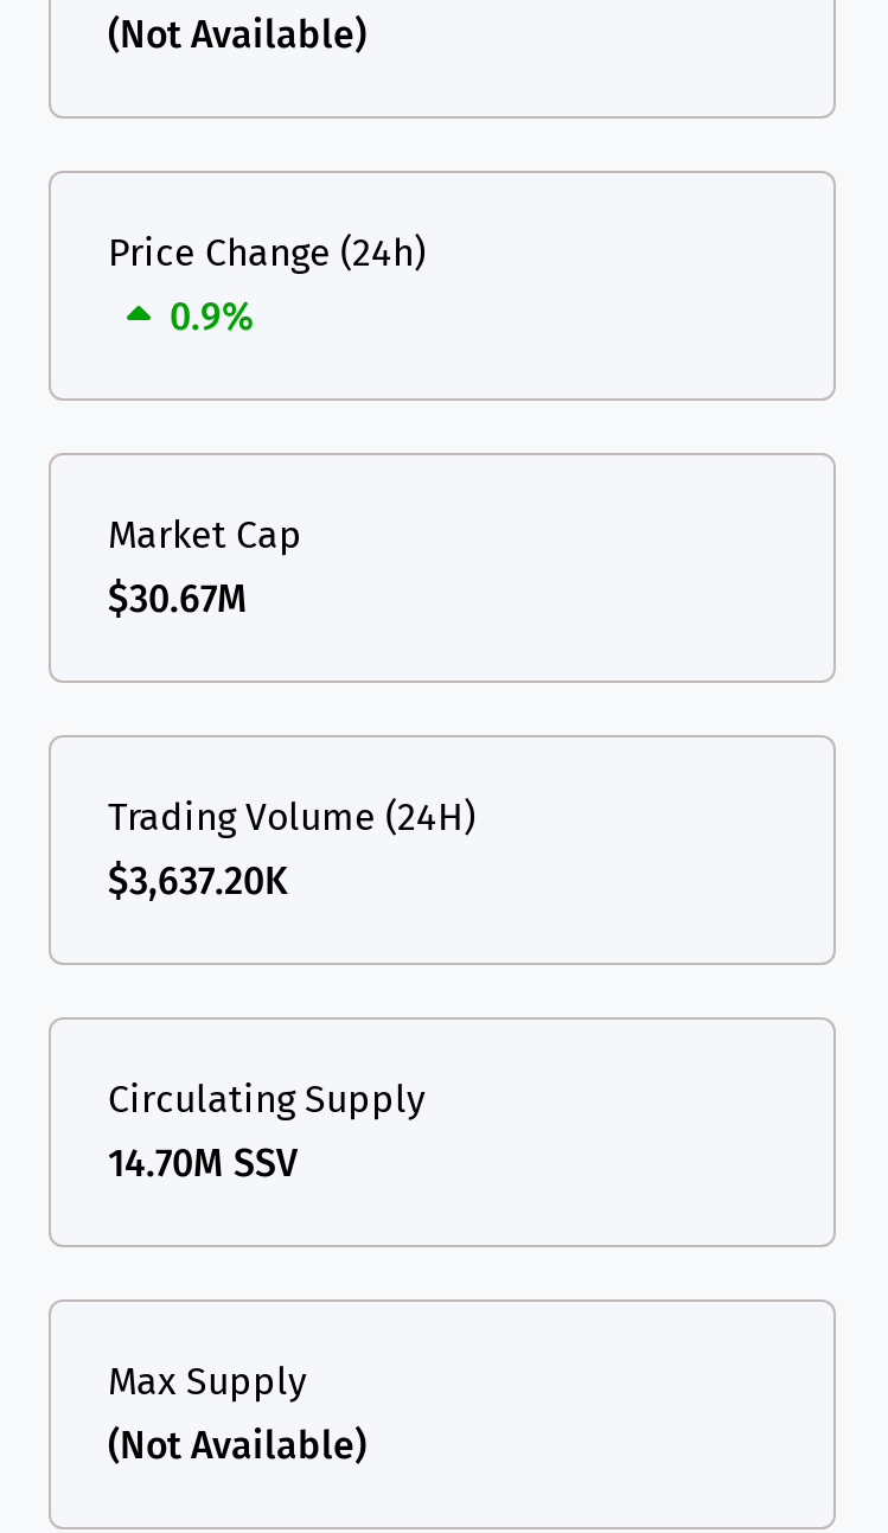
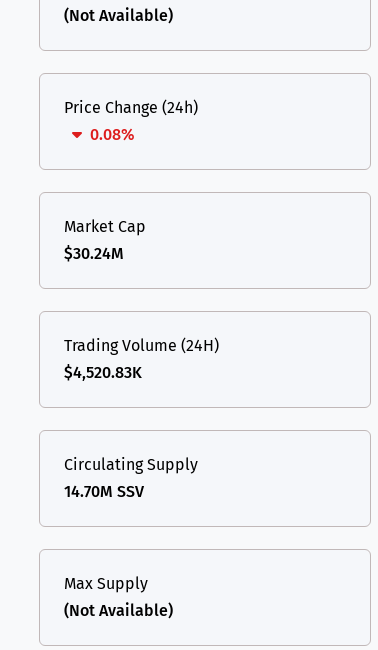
[170,293,255,338] 0.9% -> [90,125,135,144] 0.08%
[108,575,248,620] $30.67M -> [64,244,124,263] $30.24M
[108,857,288,902] $3,637.20K -> [64,363,142,382] $4,520.83K

